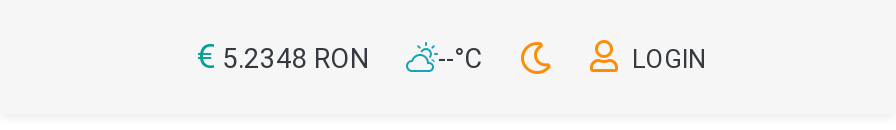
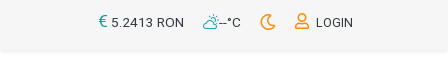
[222,42,368,74] 5.2348 RON -> [111,14,184,30] 5.2413 RON

